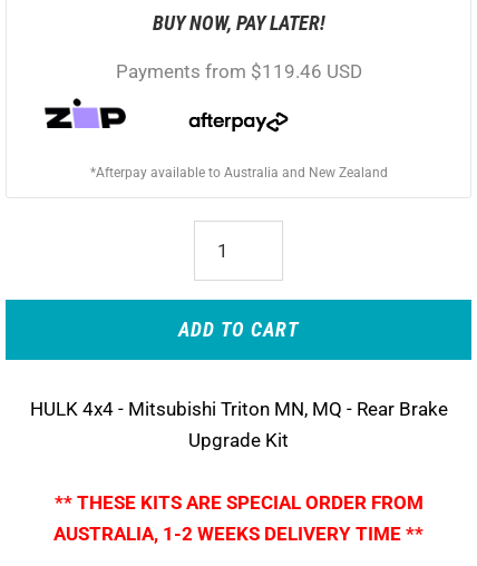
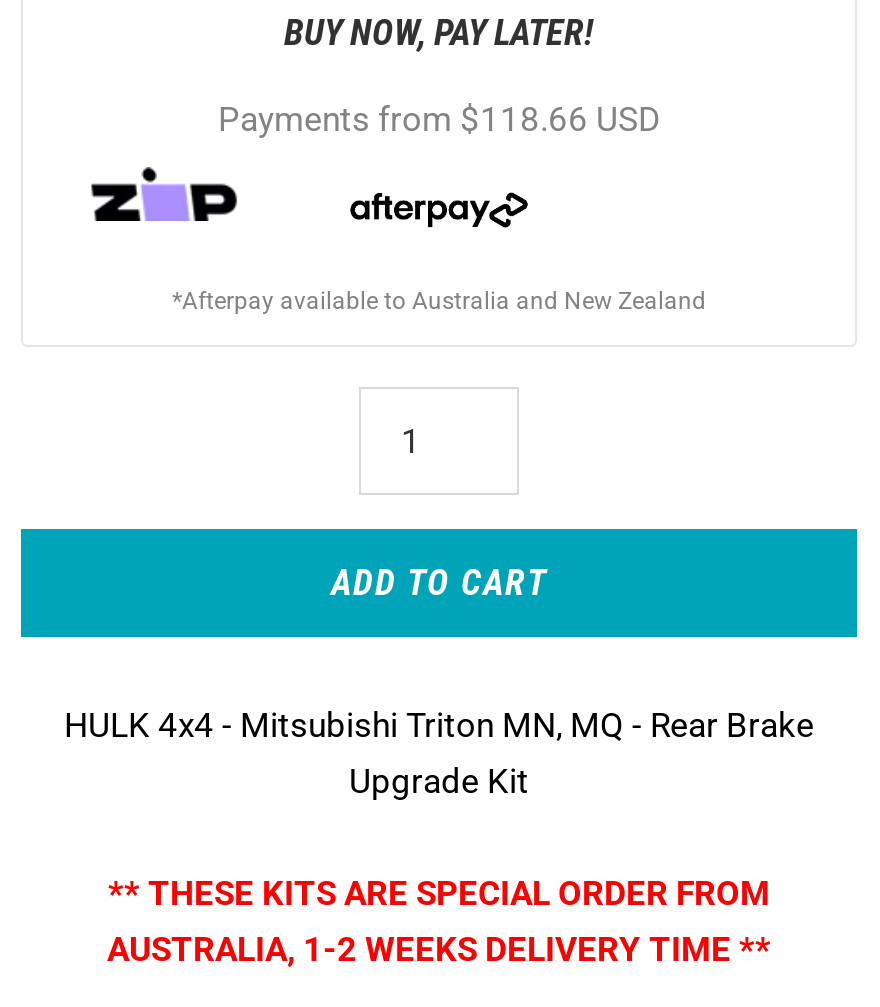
[115,60,362,83] Payments from $119.46 USD -> [218,99,660,139] Payments from $118.66 USD

